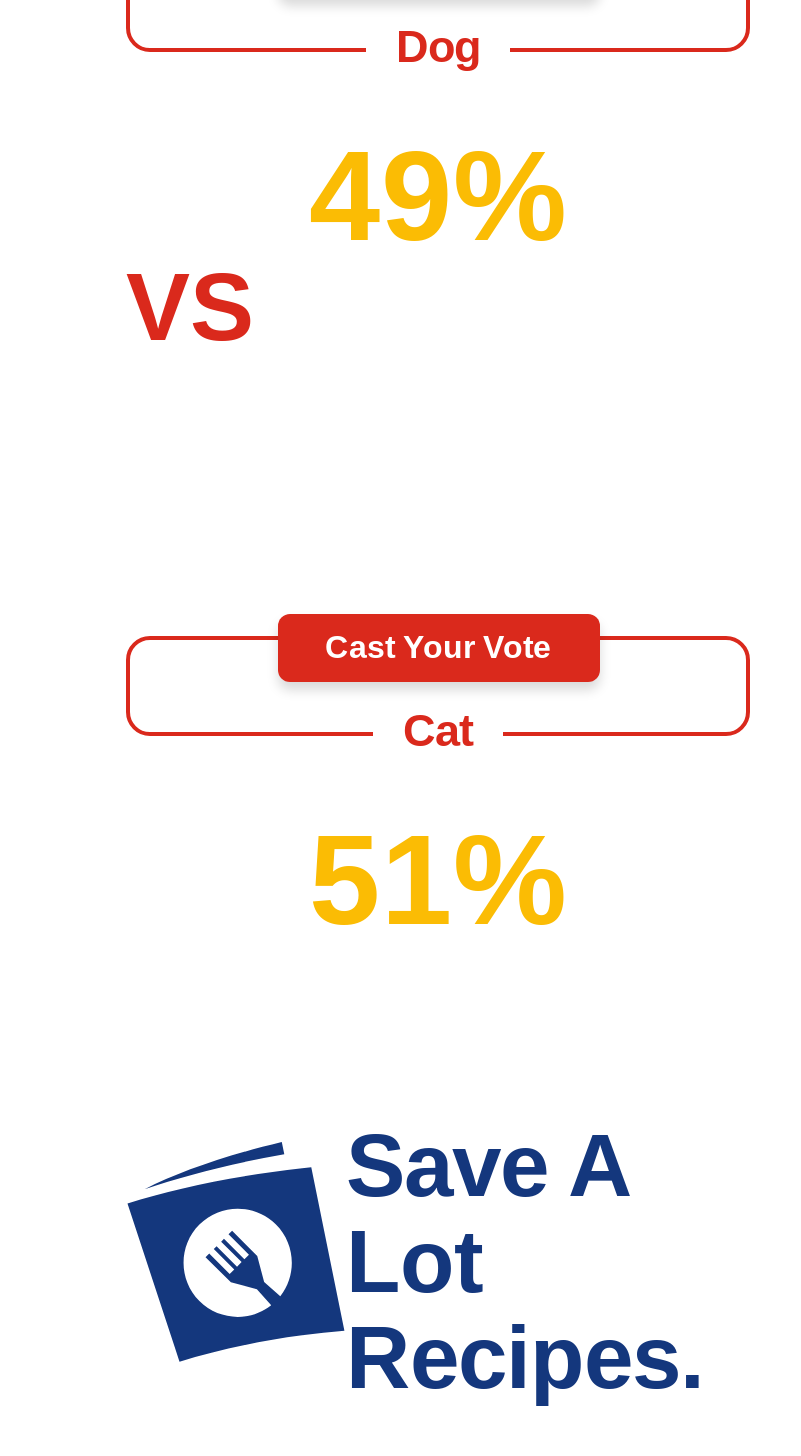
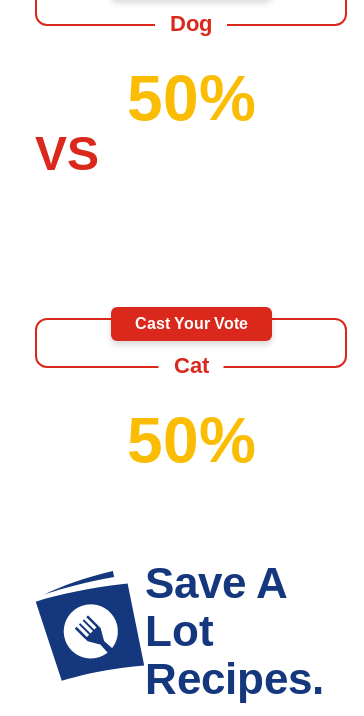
[309,125,567,269] 49% -> [126,62,255,134] 50%
[309,808,567,952] 51% -> [126,404,255,476] 50%

